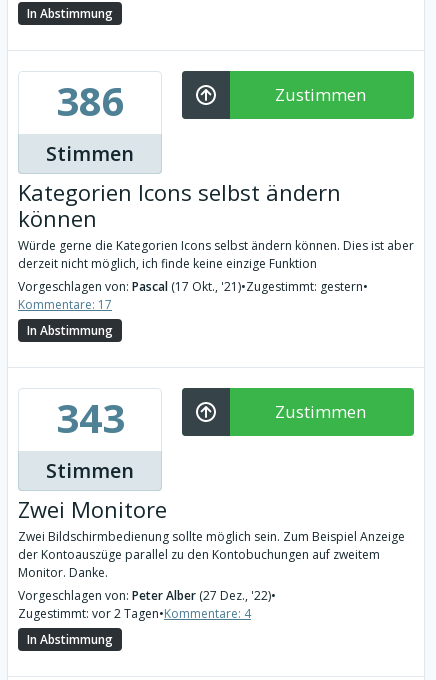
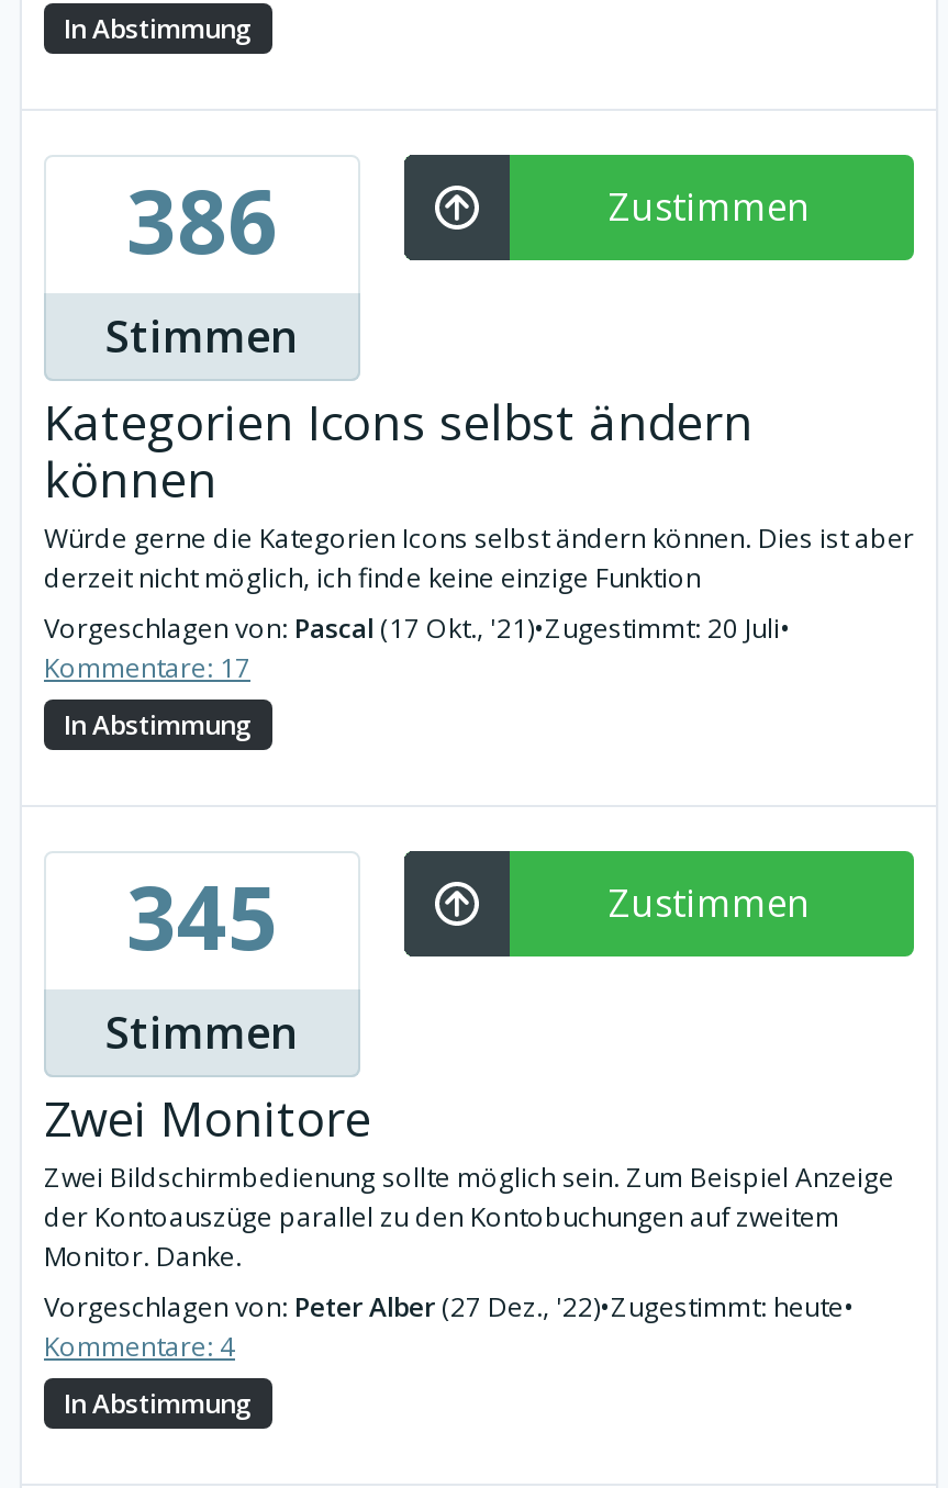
[18,278,368,295] Vorgeschlagen von: Pascal (17 Okt., '21) •Zugestimmt: gestern• -> [44,609,791,647] Vorgeschlagen von: Pascal (17 Okt., '21) •Zugestimmt: 20 Juli•
[55,390,124,445] 343 -> [126,855,278,976] 345
[18,587,276,622] Vorgeschlagen von: Peter Alber (27 Dez., '22)• | Zugestimmt: vor 2 Tagen•Kommentare: 4 -> [44,1288,855,1365] Vorgeschlagen von: Peter Alber (27 Dez., '22)•Zugestimmt: heute• | Kommentare: 4

